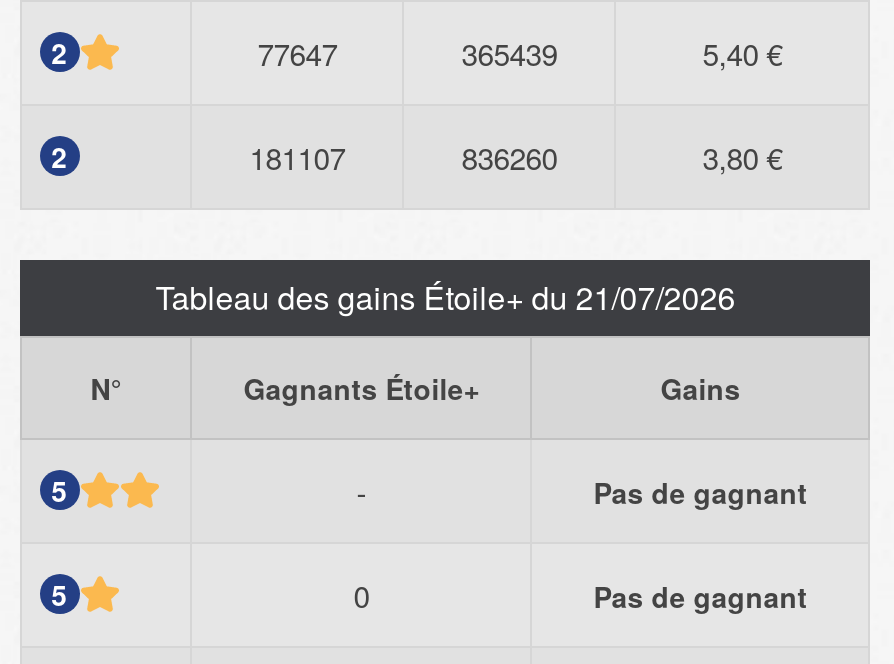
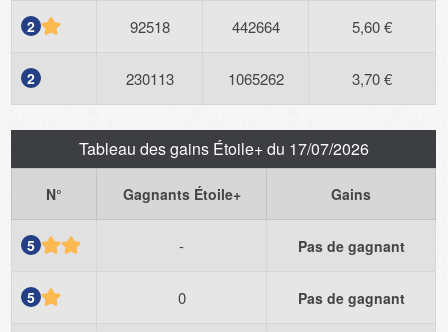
[257,32,337,74] 77647 -> [130,16,170,37] 92518
[461,32,557,74] 365439 -> [232,16,280,37] 442664
[702,32,782,74] 5,40 € -> [352,16,392,37] 5,60 €
[249,136,345,178] 181107 -> [126,68,174,89] 230113
[461,136,557,178] 836260 -> [228,68,284,89] 1065262
[702,136,782,178] 3,80 € -> [352,68,392,89] 3,70 €
[155,274,735,320] Tableau des gains Étoile+ du 21/07/2026 -> [79,137,369,160] Tableau des gains Étoile+ du 17/07/2026

